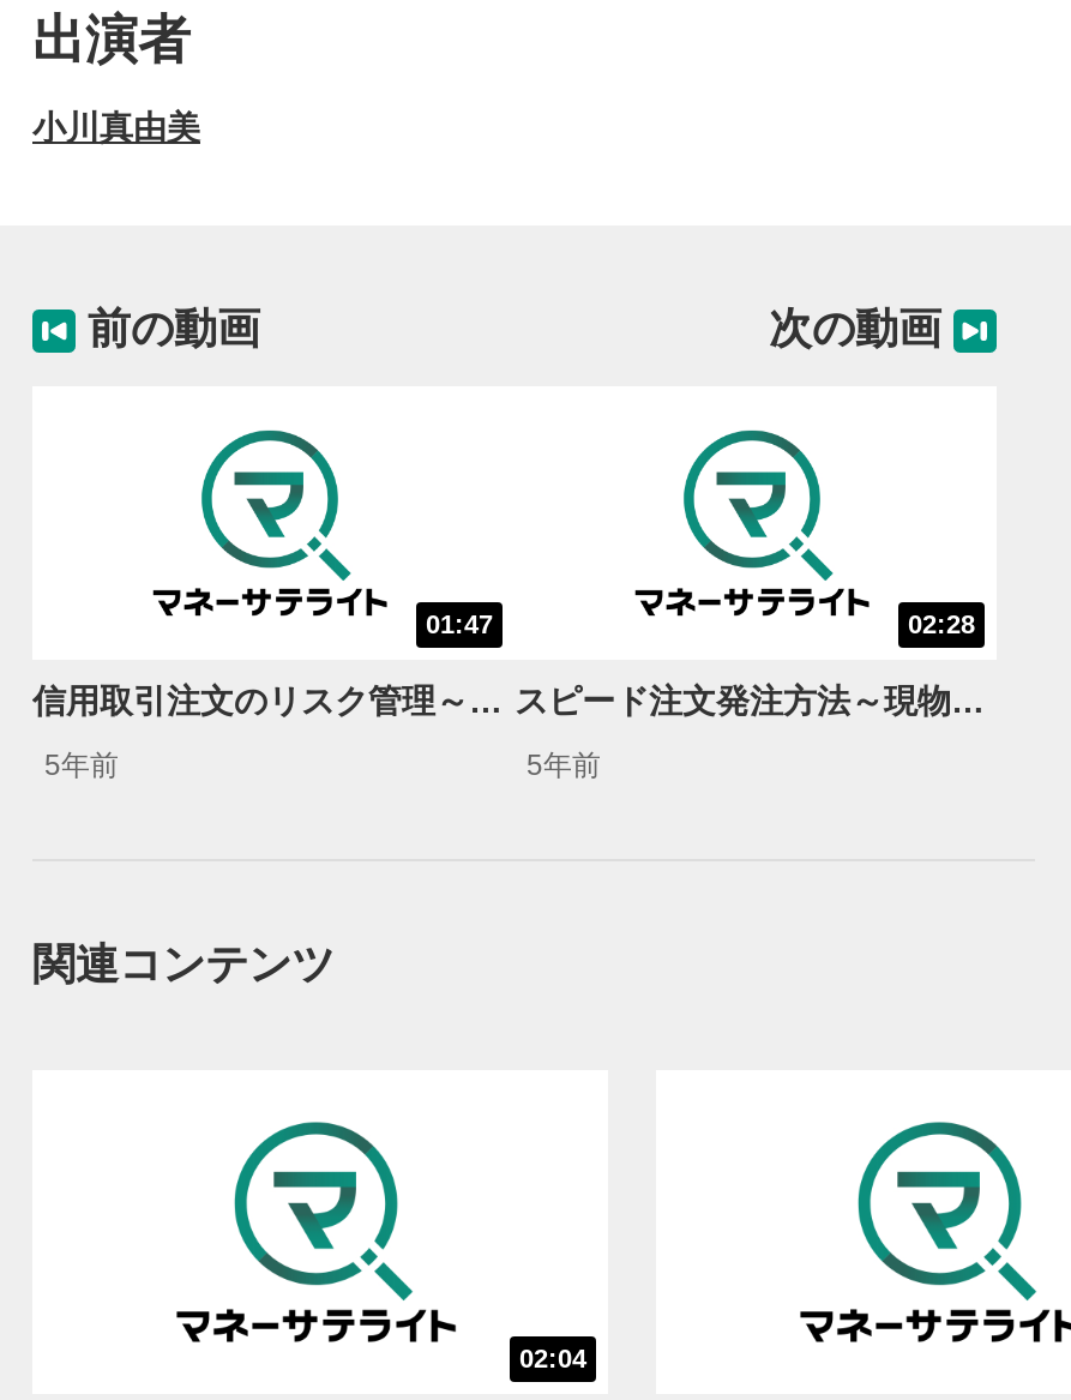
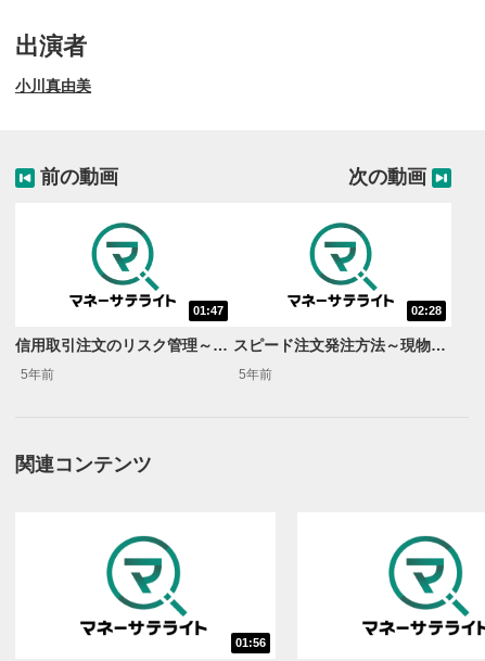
[519,1342,586,1371] 02:04 -> [235,635,266,649] 01:56

